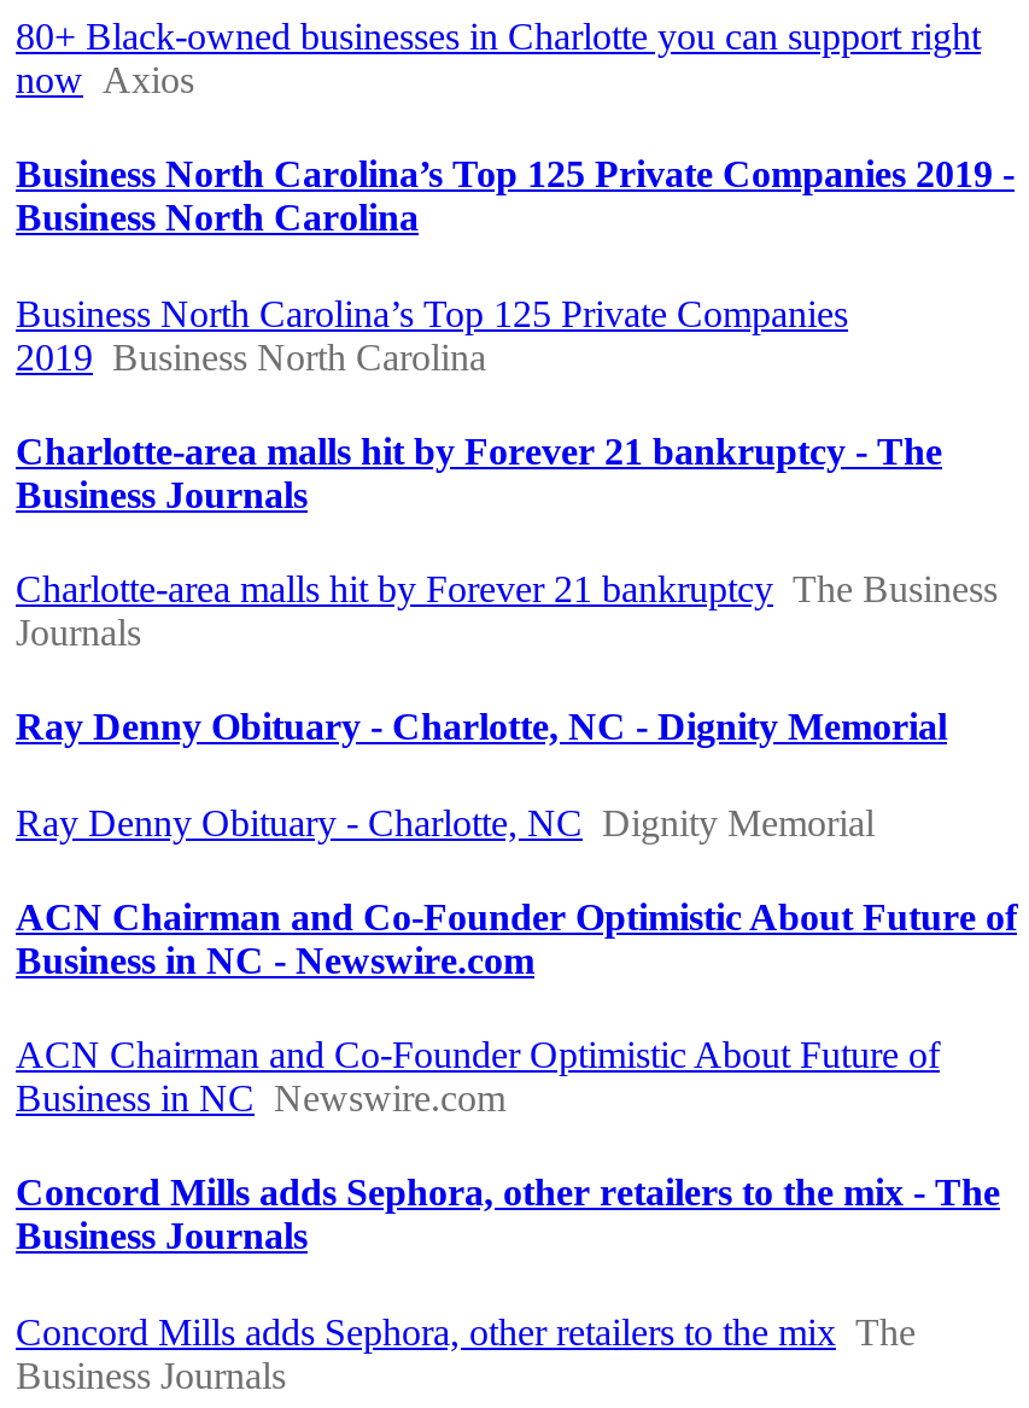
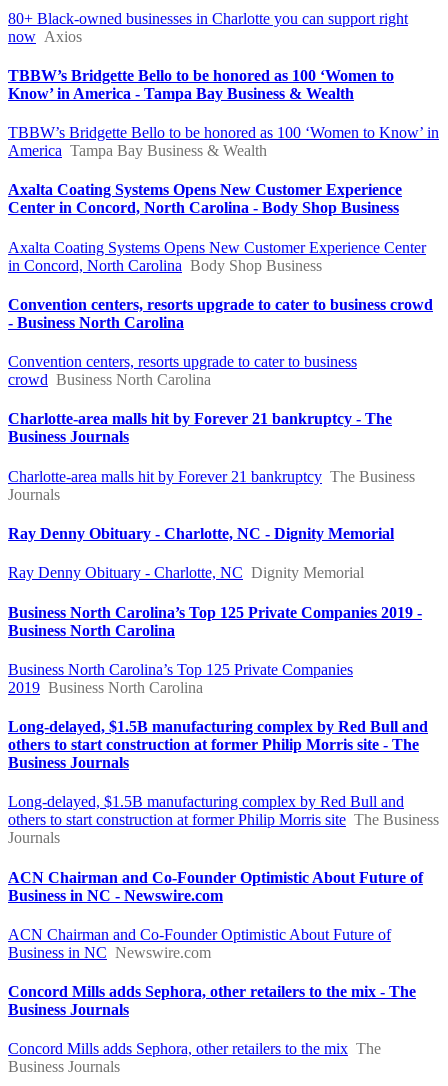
none -> [8,67,439,388] TBBW’s Bridgette Bello to be honored as 100 ‘Women to | Know’ in America - Tampa Bay Business & Wealth | TBBW’s Bridgette Bello to be honored as 100 ‘Women to Know’ in | America Tampa Bay Business & Wealth | Axalta Coating Systems Opens New Customer Experience | Center in Concord, North Carolina - Body Shop Business | Axalta Coating Systems Opens New Customer Experience Center | in Concord, North Carolina Body Shop Business | Convention centers, resorts upgrade to cater to business crowd | - Business North Carolina | Convention centers, resorts upgrade to cater to business | crowd Business North Carolina
moved [16,154,1015,377] -> [8,603,422,696]: Business North Carolina’s Top 125 Private Companies 2019 - | Business North Carolina | Business North Carolina’s Top 125 Private Companies | 2019 Business North Carolina
none -> [8,718,439,846] Long-delayed, $1.5B manufacturing complex by Red Bull and | others to start construction at former Philip Morris site - The | Business Journals | Long-delayed, $1.5B manufacturing complex by Red Bull and | others to start construction at former Philip Morris site The Business | Journals

